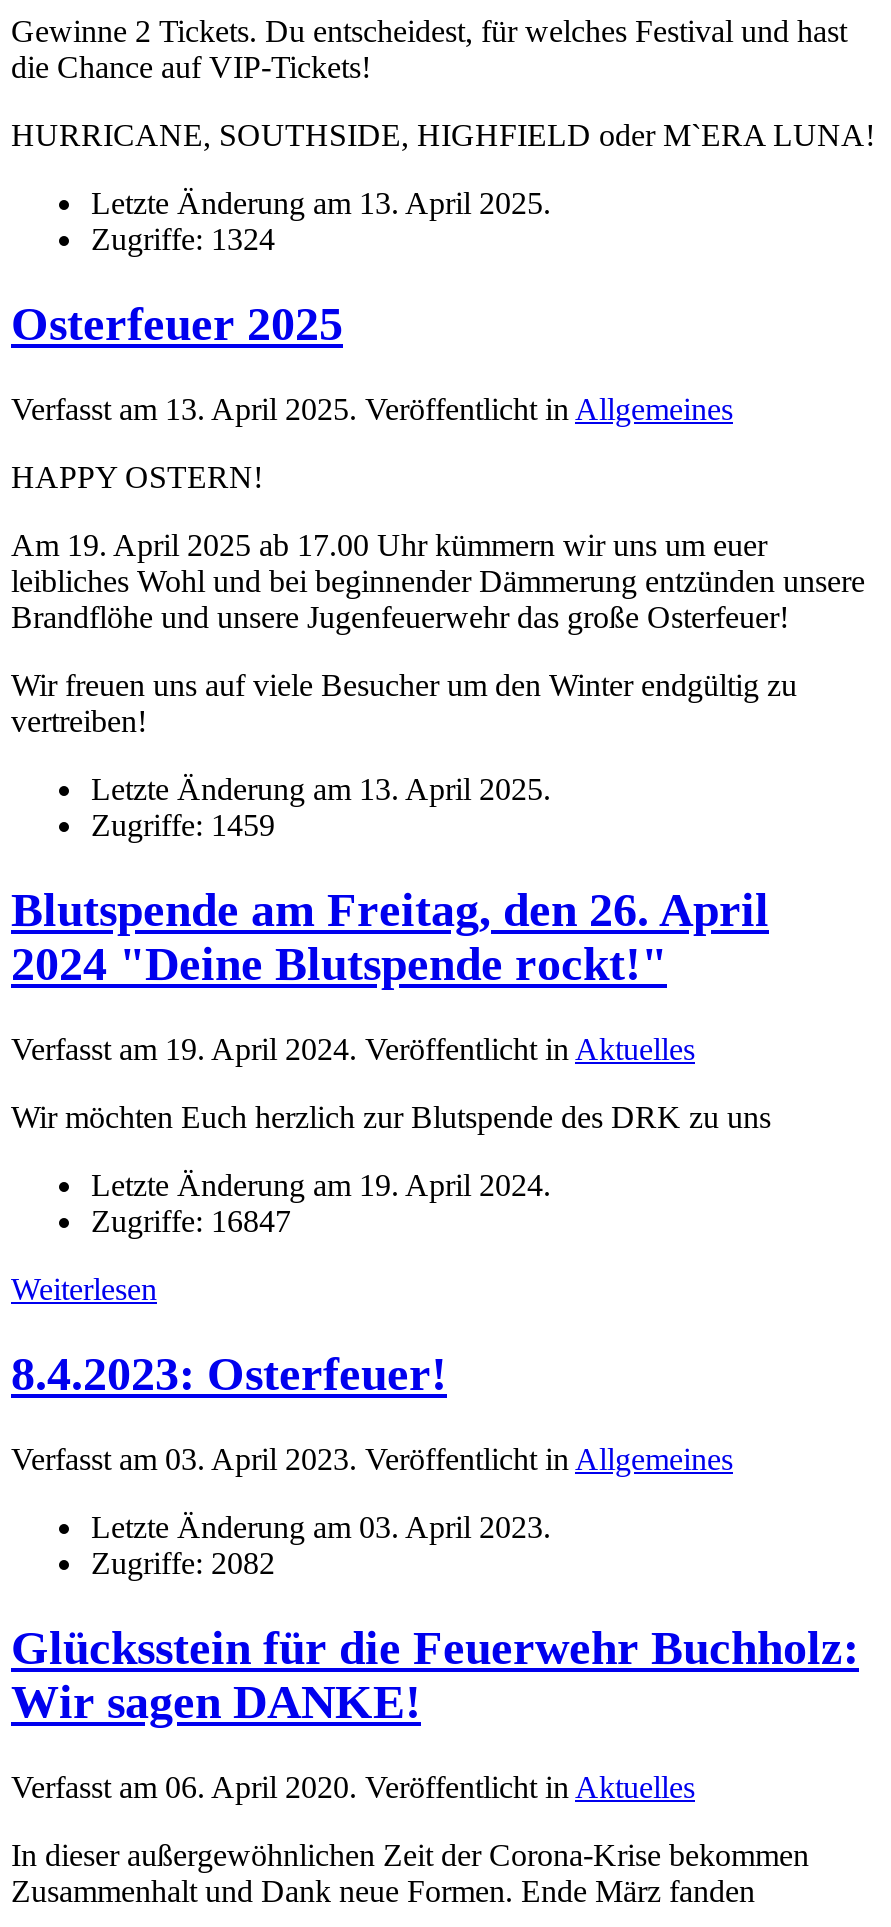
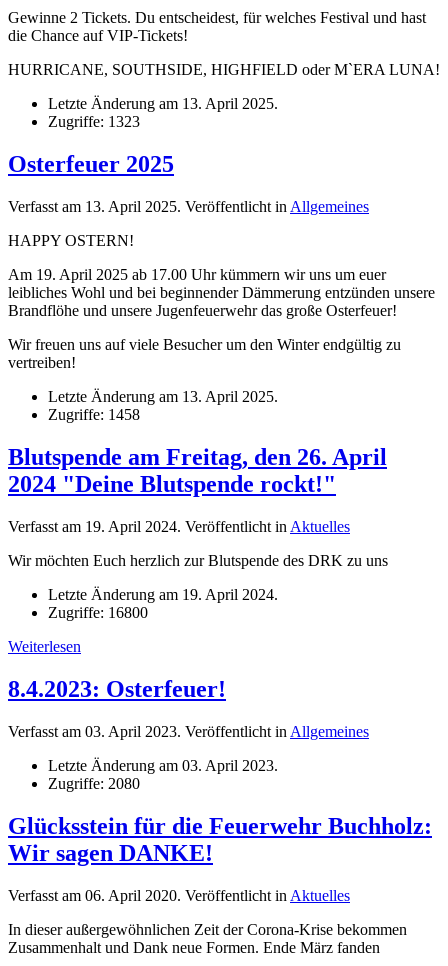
[91,223,275,257] Zugriffe: 1324 -> [48,113,140,130] Zugriffe: 1323
[91,808,275,842] Zugriffe: 1459 -> [48,406,140,423] Zugriffe: 1458
[91,1204,291,1238] Zugriffe: 16847 -> [48,604,148,621] Zugriffe: 16800
[91,1545,275,1579] Zugriffe: 2082 -> [48,775,140,792] Zugriffe: 2080

